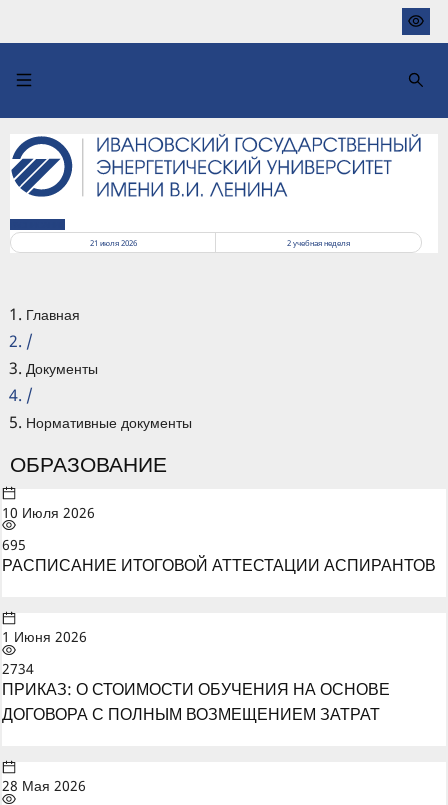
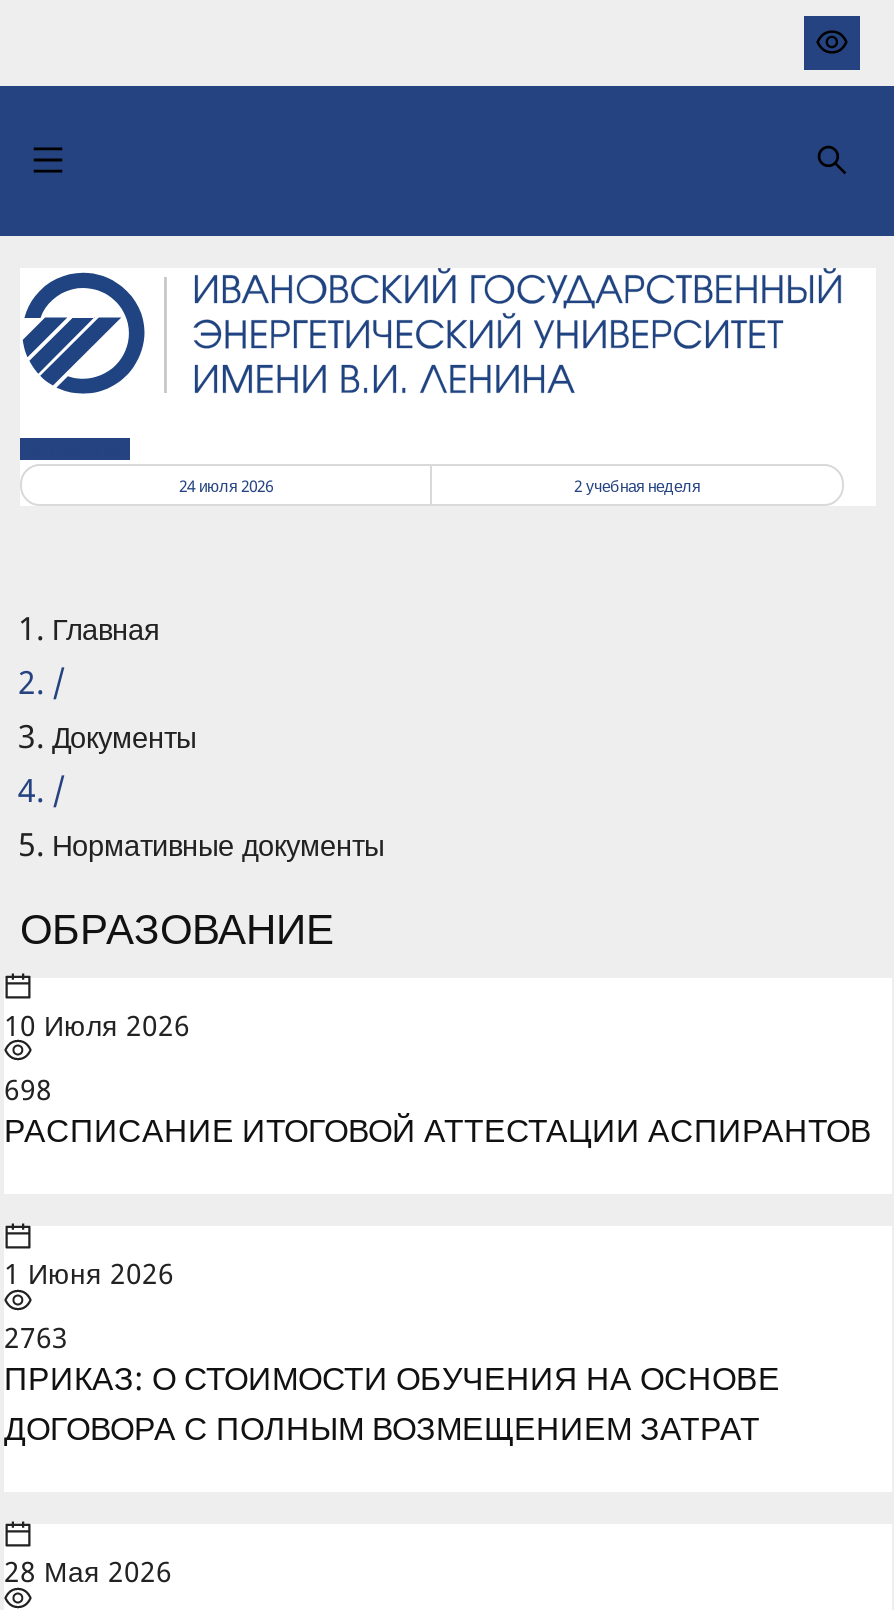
[89,237,136,248] 21 июля 2026 -> [179,473,273,495] 24 июля 2026
[2,535,26,554] 695 -> [4,1069,52,1107] 698
[2,659,34,678] 2734 -> [4,1318,68,1356] 2763

